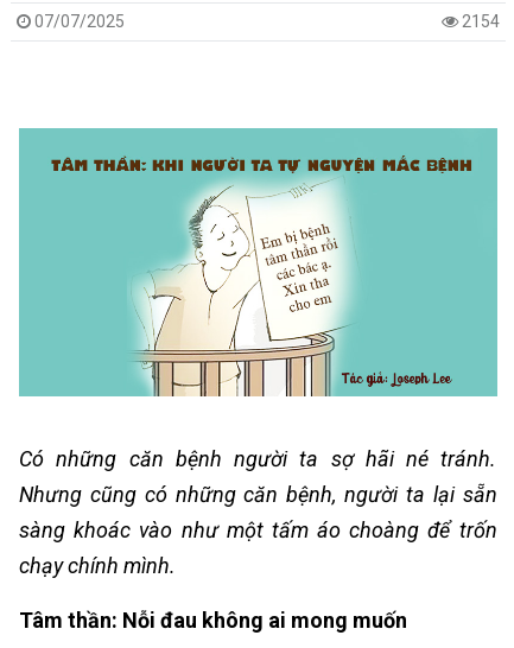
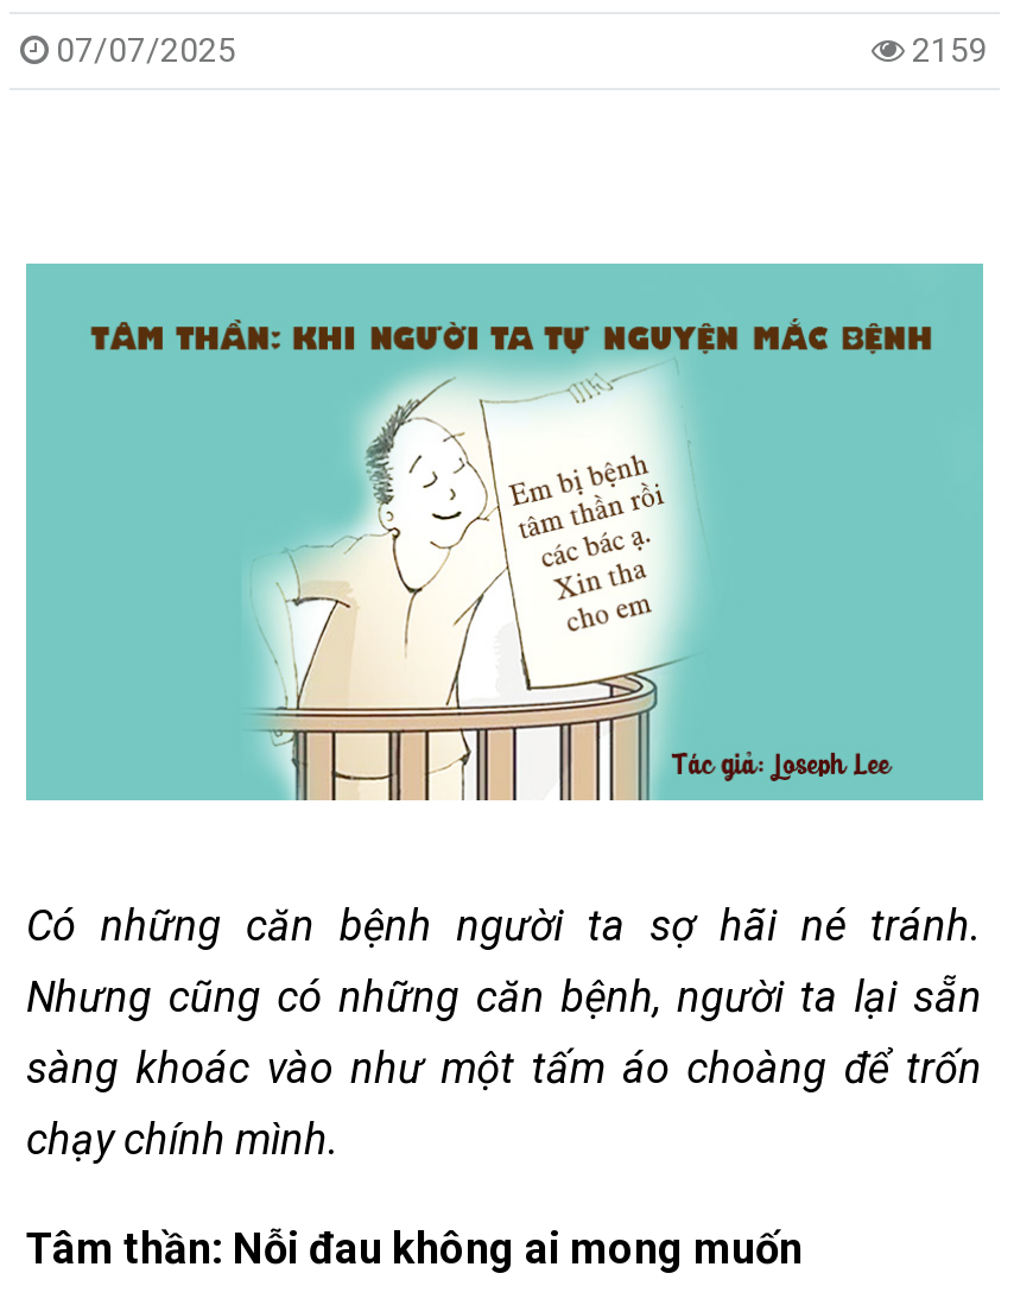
[458,12,500,31] 2154 -> [905,31,988,69] 2159

